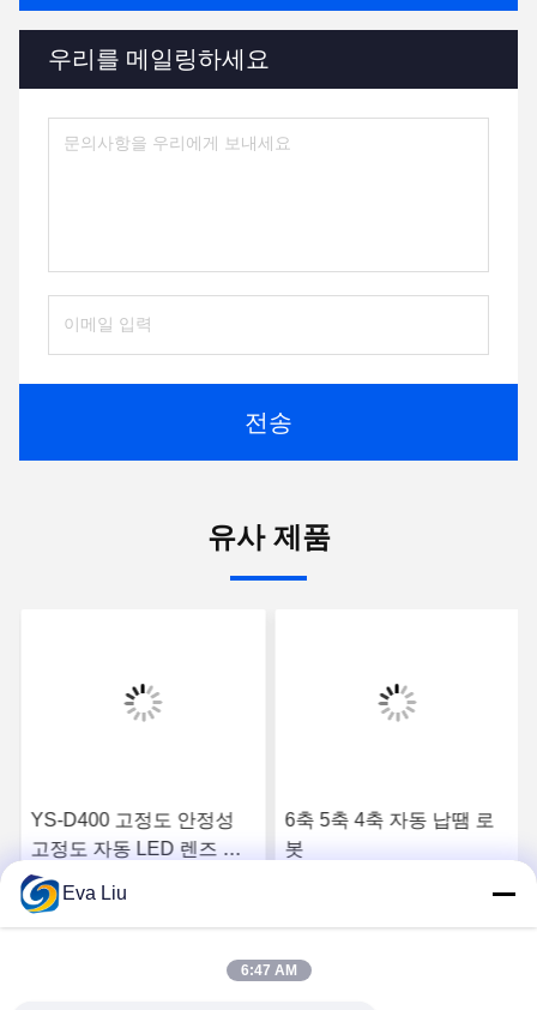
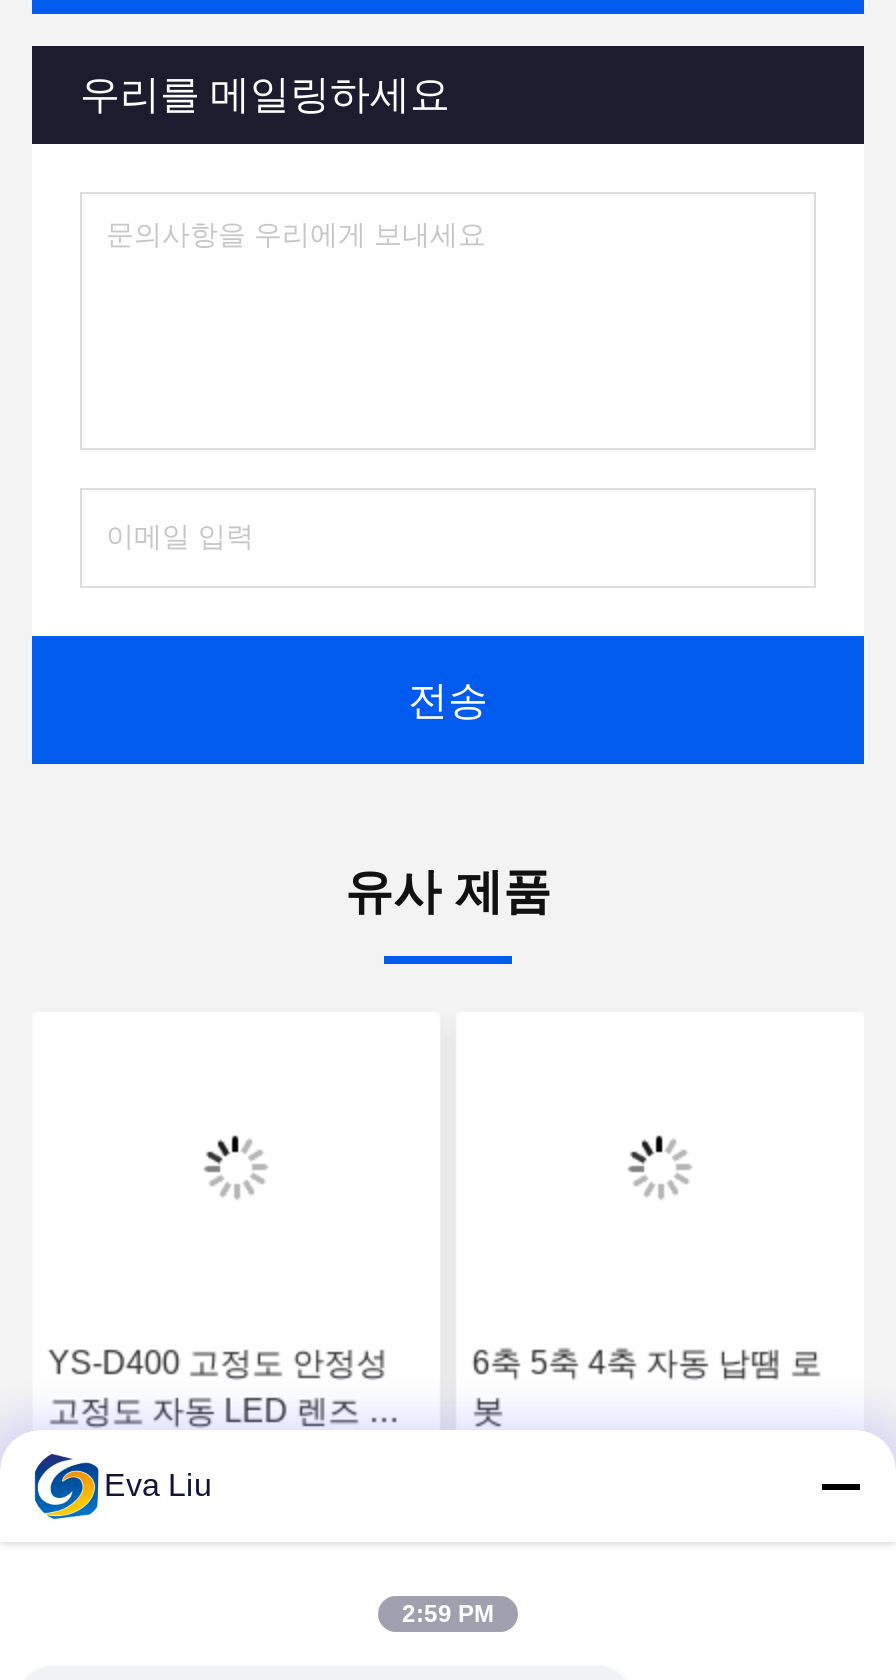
[240,962,297,979] 6:47 AM -> [402,1600,494,1628] 2:59 PM

